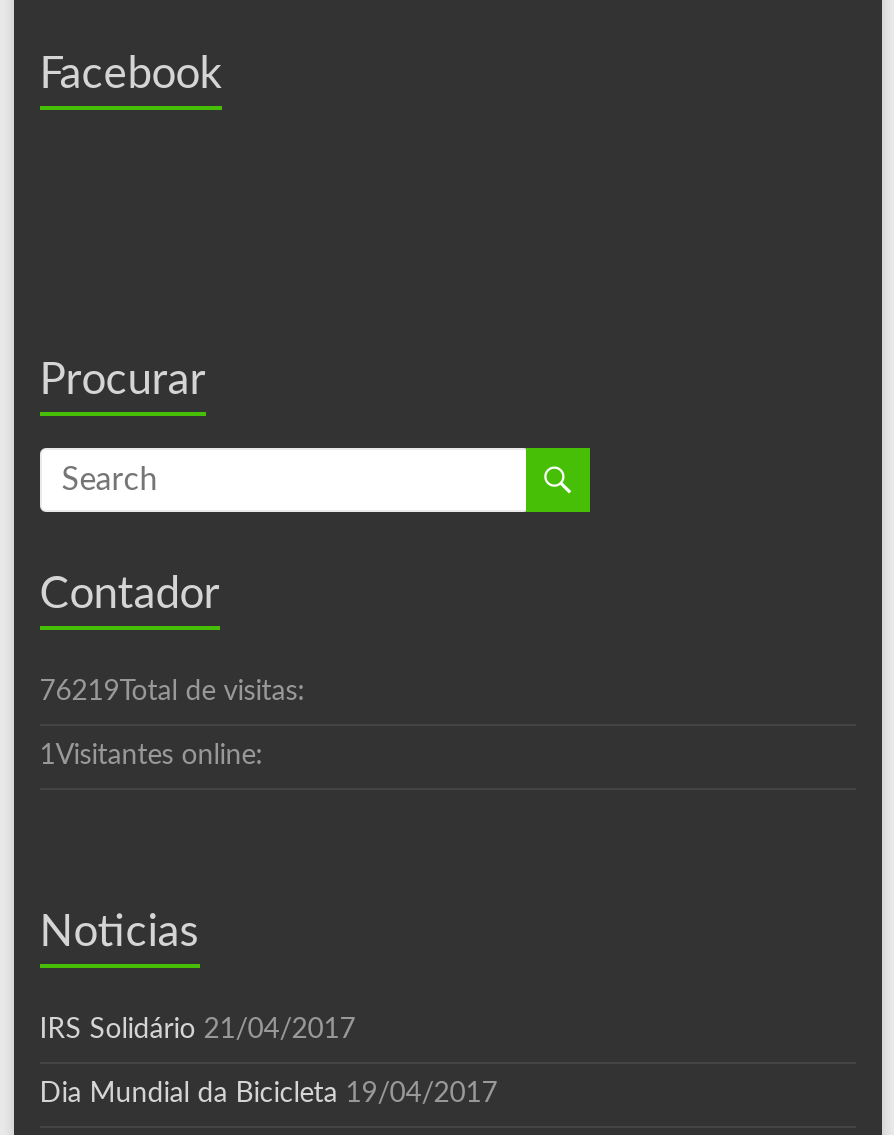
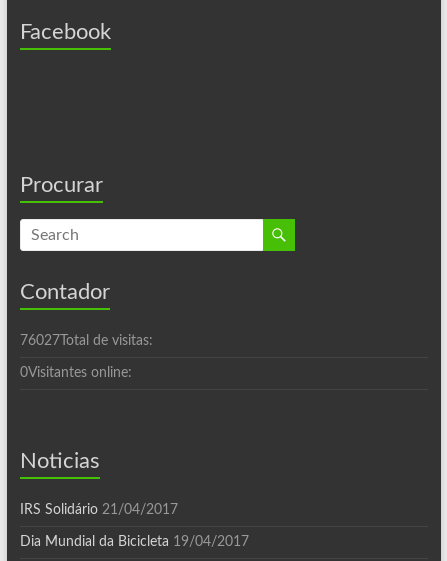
[40,678,306,706] 76219Total de visitas: -> [20,334,153,348] 76027Total de visitas:
[40,742,264,770] 1Visitantes online: -> [20,366,132,380] 0Visitantes online:

